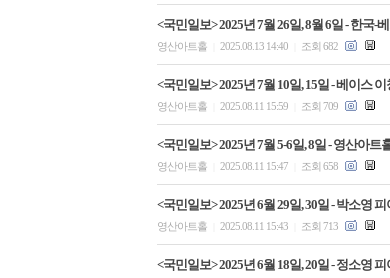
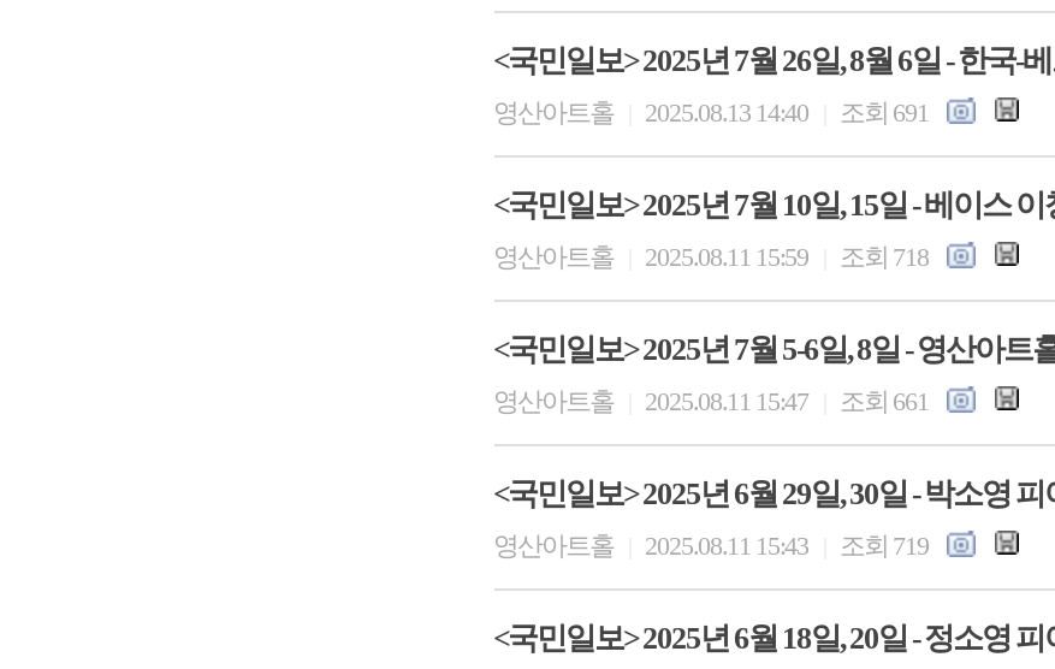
[156,40,339,52] 영산아트홀 2025.08.13 14:40 조회 682 -> [493,97,934,126] 영산아트홀 2025.08.13 14:40 조회 691
[156,100,339,112] 영산아트홀 2025.08.11 15:59 조회 709 -> [493,242,934,271] 영산아트홀 2025.08.11 15:59 조회 718
[156,160,339,172] 영산아트홀 2025.08.11 15:47 조회 658 -> [493,386,934,415] 영산아트홀 2025.08.11 15:47 조회 661
[156,220,339,232] 영산아트홀 2025.08.11 15:43 조회 713 -> [493,531,934,560] 영산아트홀 2025.08.11 15:43 조회 719

